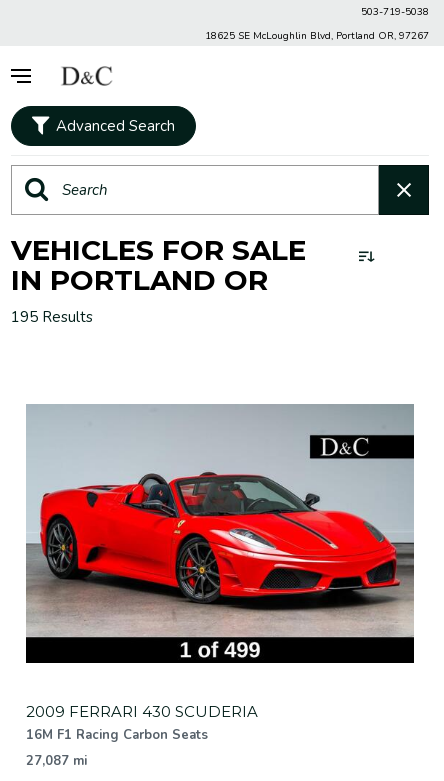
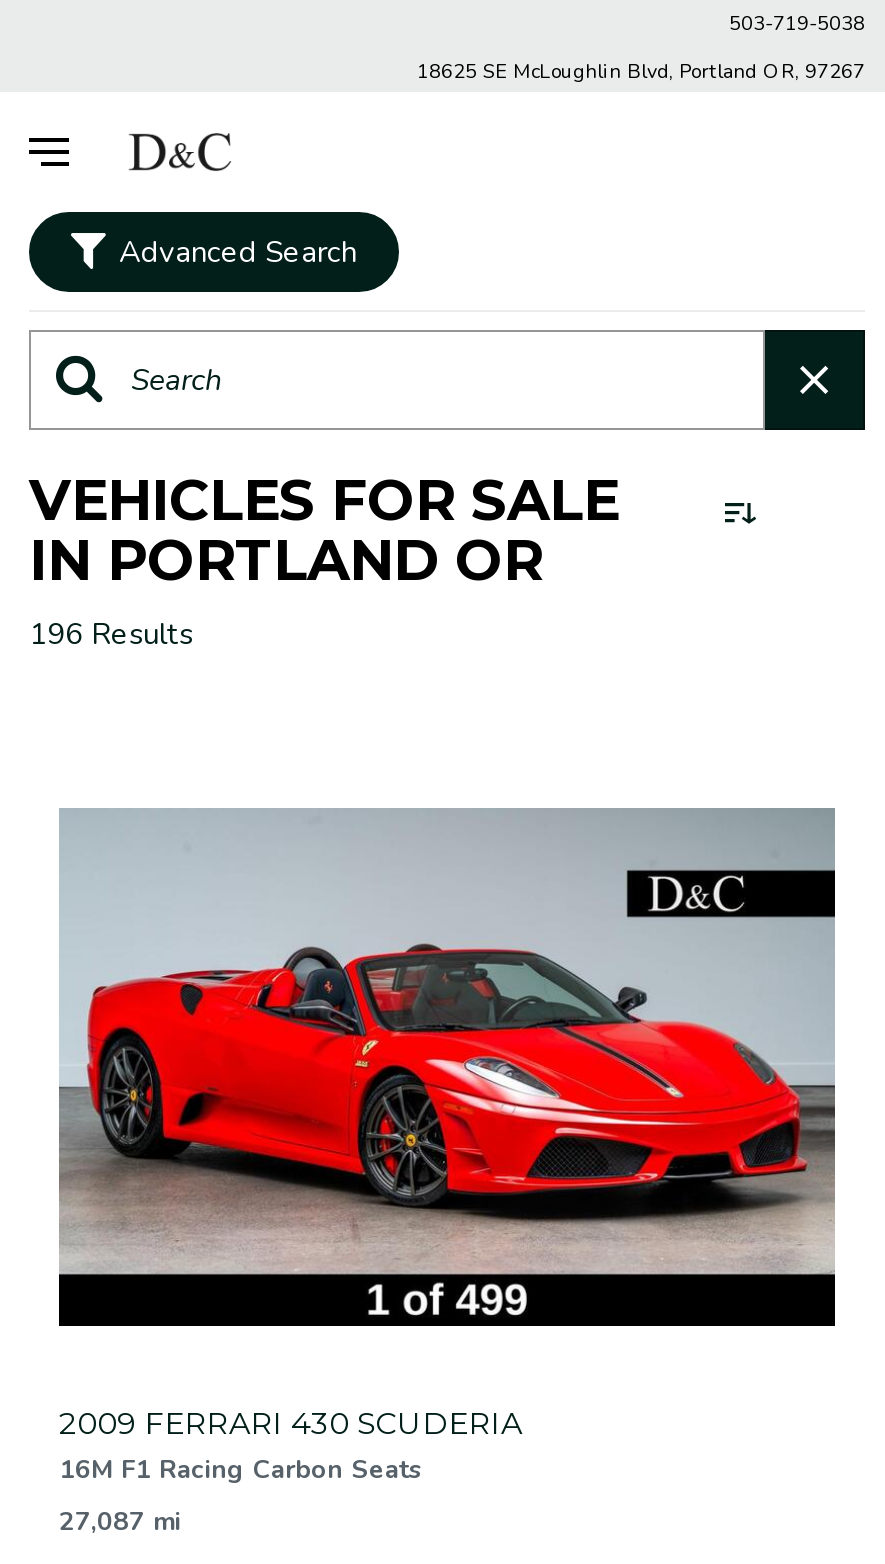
[11,307,93,327] 195 Results -> [29,614,193,654] 196 Results

